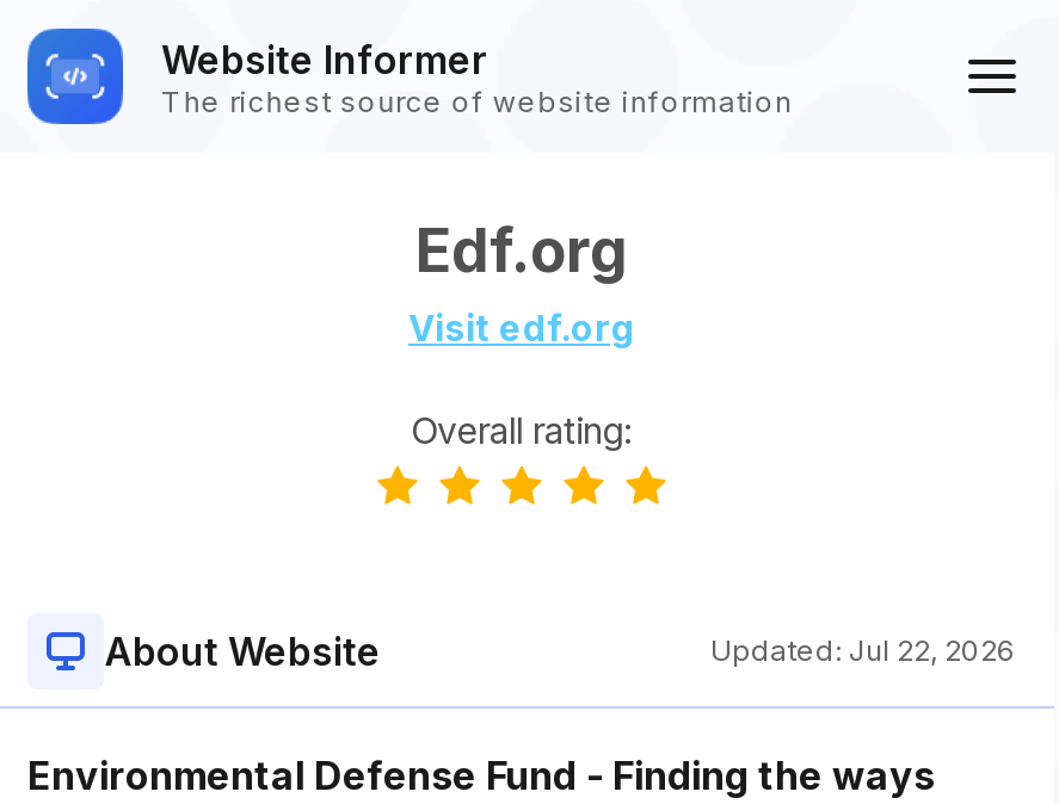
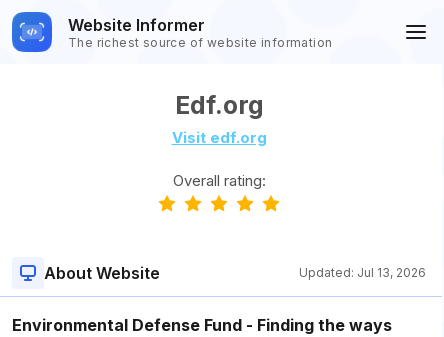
[710,632,1016,668] Updated: Jul 22, 2026 -> [299,265,426,280] Updated: Jul 13, 2026

